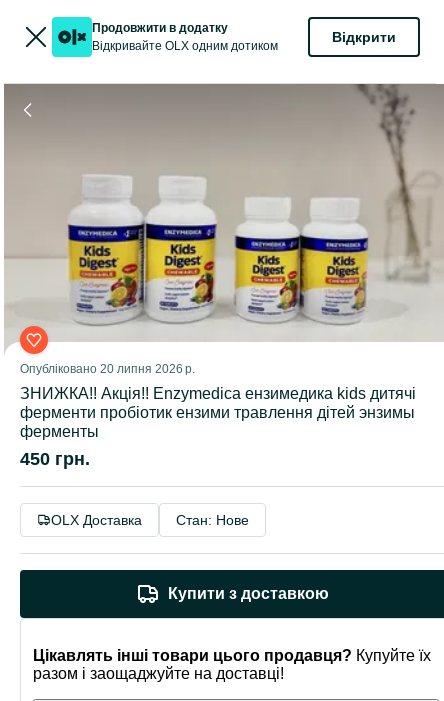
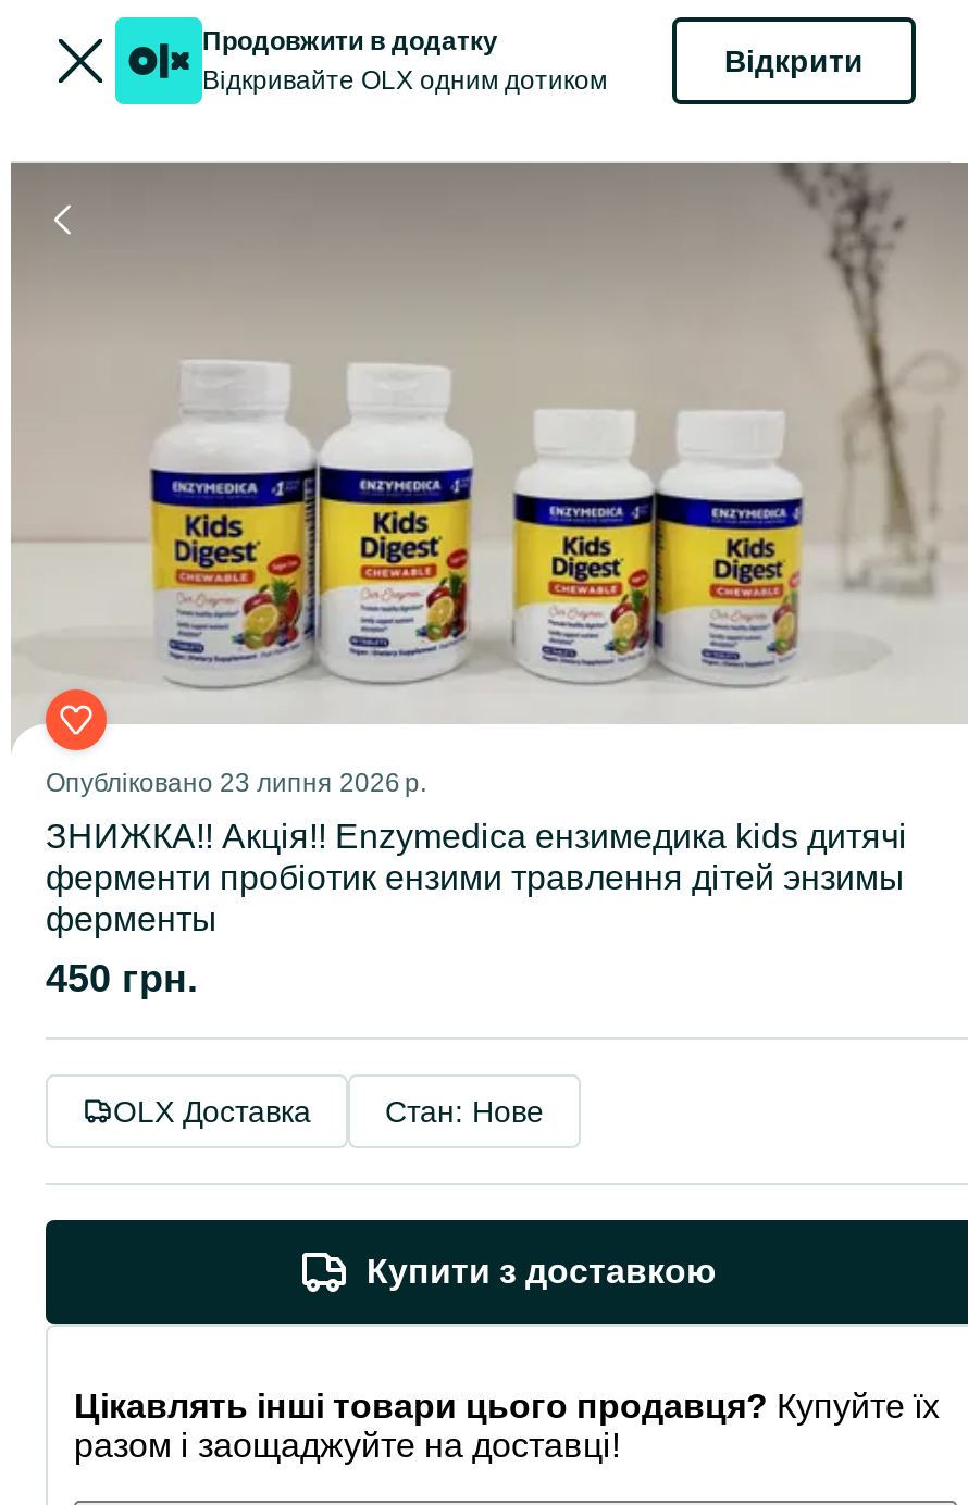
[20,362,195,376] Опубліковано 20 липня 2026 р. -> [46,768,426,798] Опубліковано 23 липня 2026 р.

